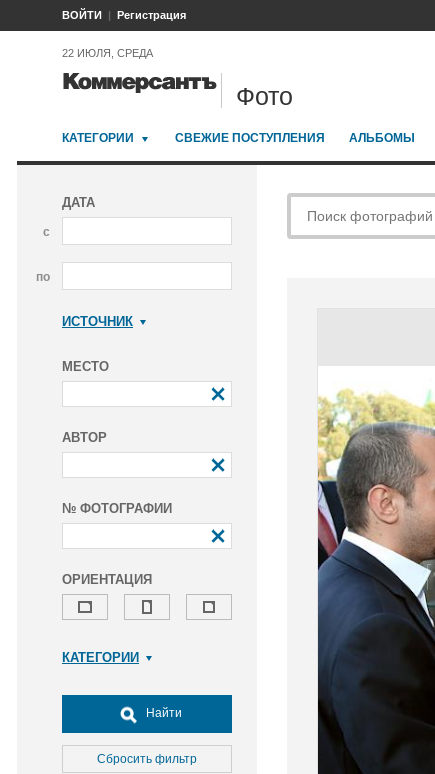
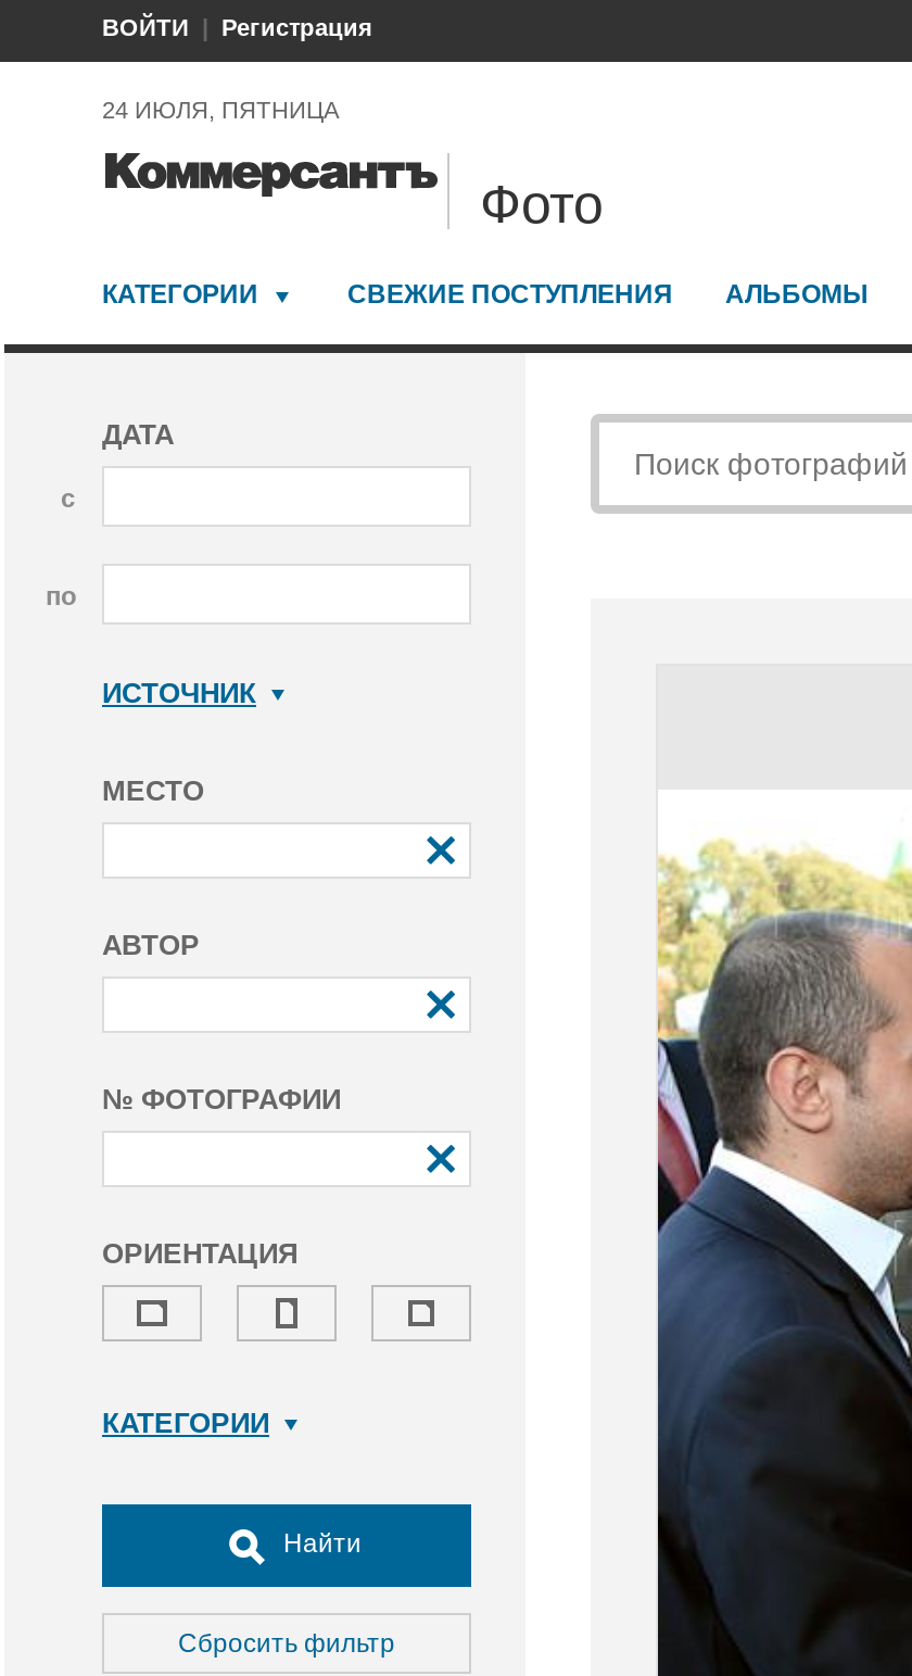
[62,47,153,59] 22 ИЮЛЯ, СРЕДА -> [102,97,339,123] 24 ИЮЛЯ, ПЯТНИЦА

